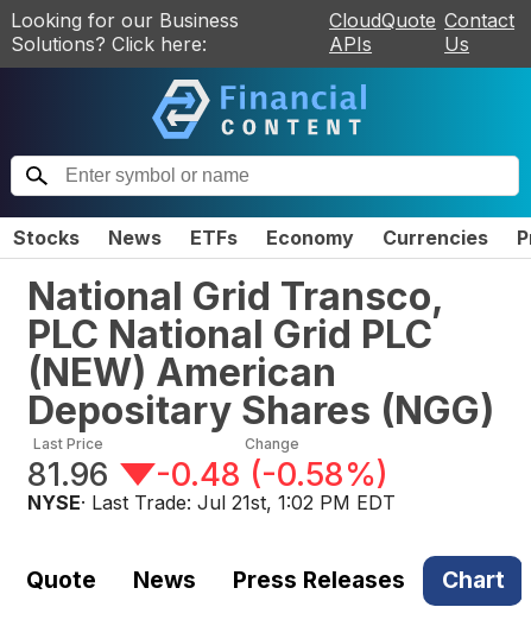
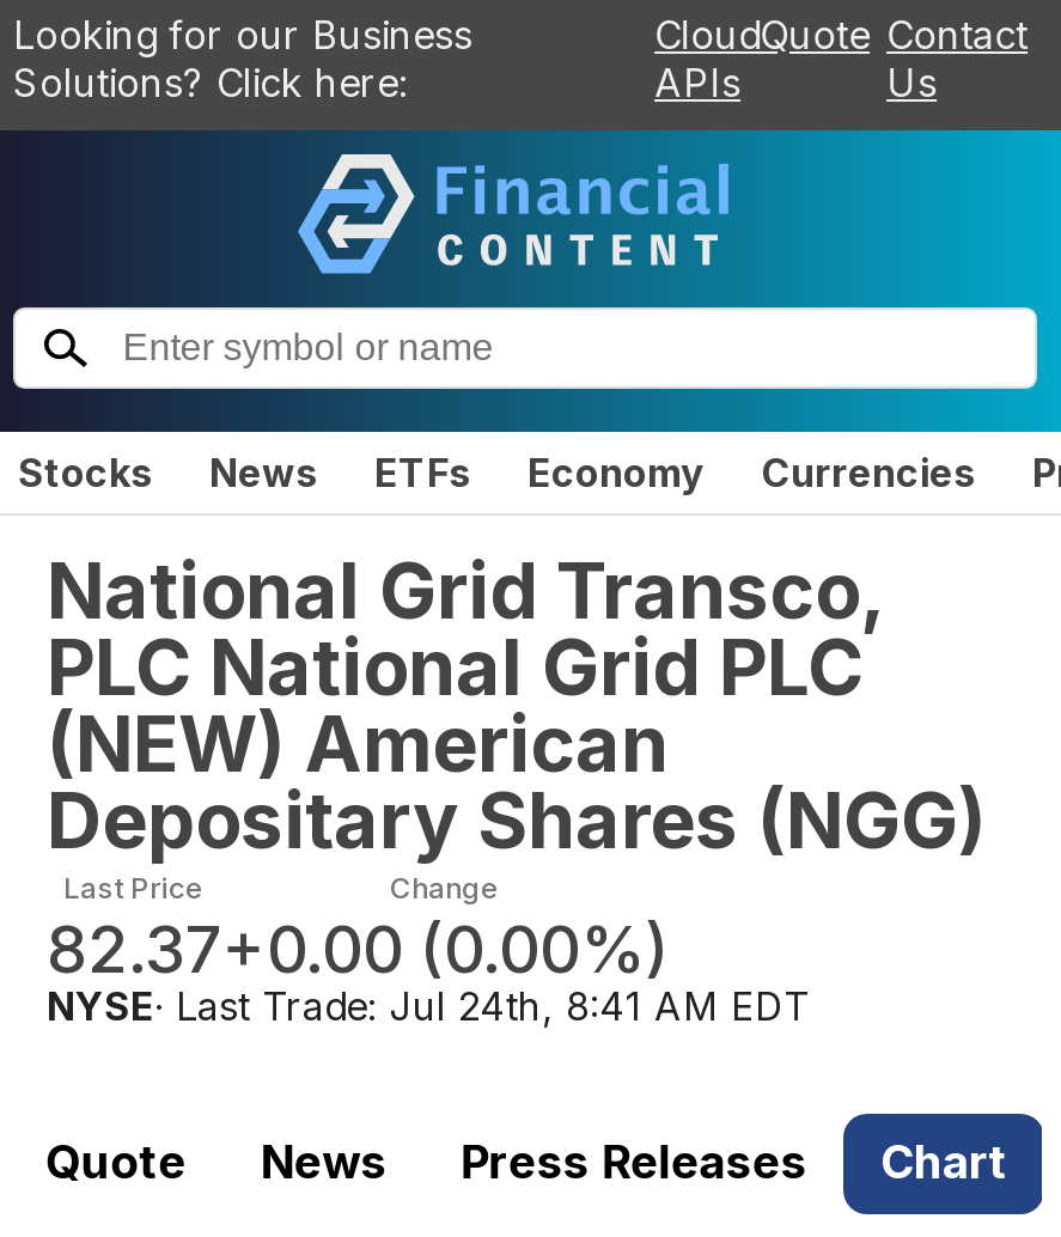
[27,454,108,494] 81.96 -> [47,909,221,988] 82.37
[156,454,388,494] -0.48 (-0.58%) -> [221,909,669,988] +0.00 (0.00%)
[27,490,396,514] NYSE · Last Trade: Jul 21st, 1:02 PM EDT -> [47,981,810,1029] NYSE · Last Trade: Jul 24th, 8:41 AM EDT

